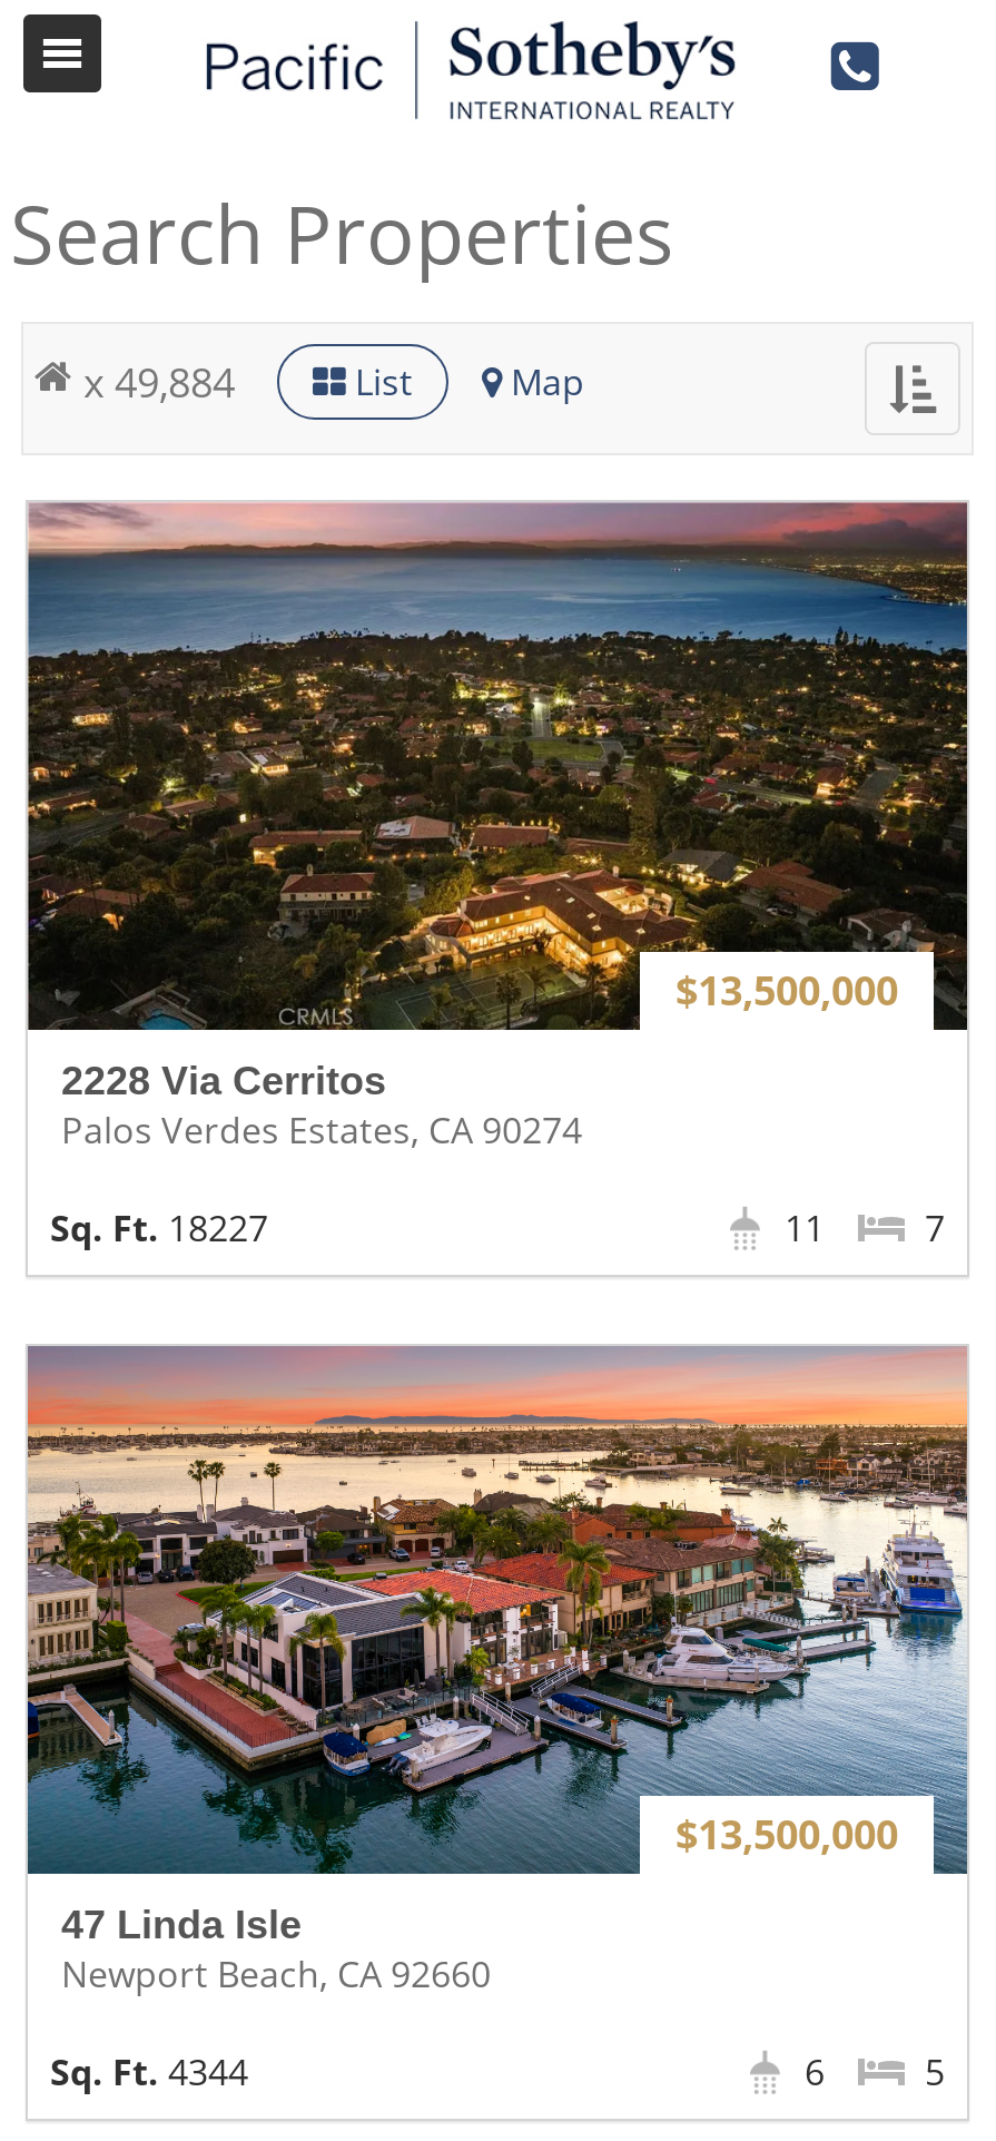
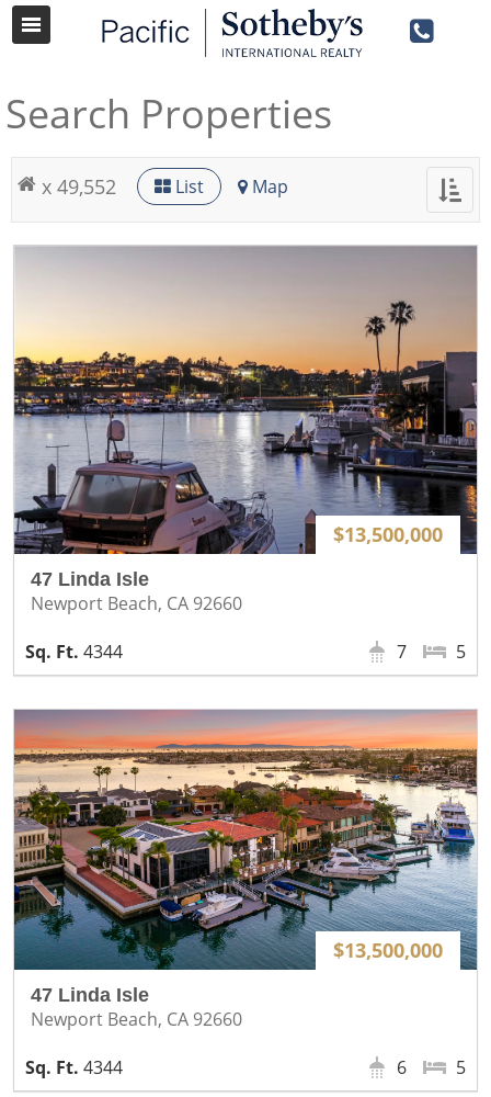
[72,355,235,409] x 49,884 -> [36,173,116,200] x 49,552
[26,502,967,1155] [image] | 2228 Via Cerritos | Palos Verdes Estates, CA 90274 -> [13,246,478,615] [image] | 47 Linda Isle | Newport Beach, CA 92660
[168,1204,268,1253] 18227 -> [83,640,466,664] 4344 | 5
[785,1204,825,1253] 11 -> none

